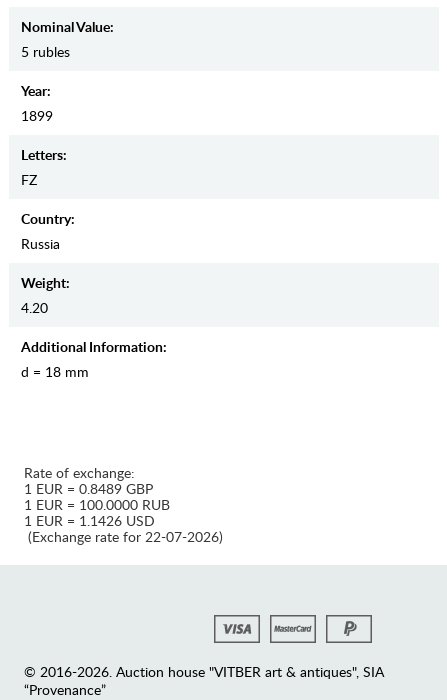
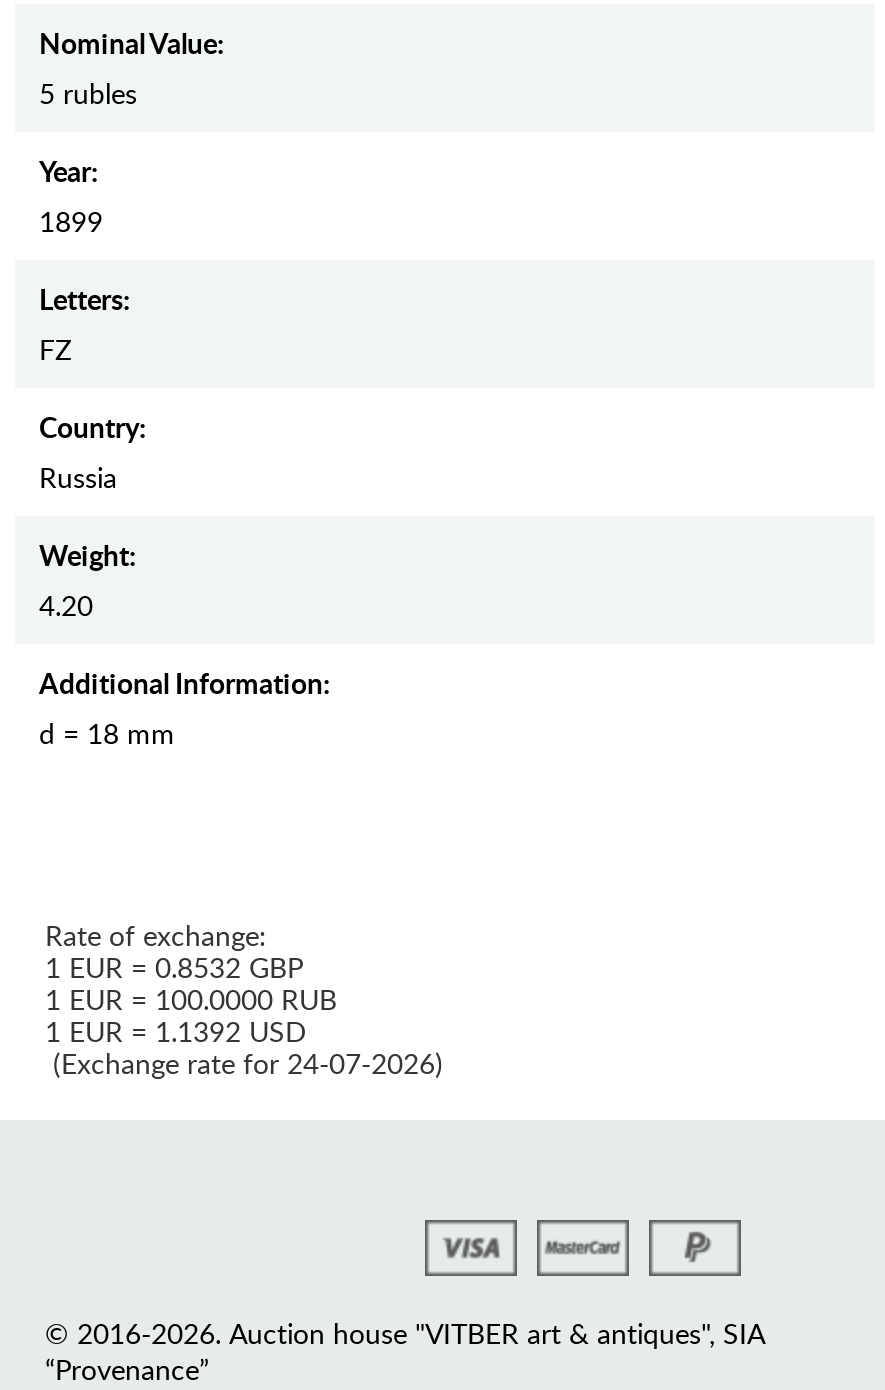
[24,479,153,498] 1 EUR = 0.8489 GBP -> [45,949,303,987] 1 EUR = 0.8532 GBP
[24,511,155,530] 1 EUR = 1.1426 USD -> [45,1013,307,1051] 1 EUR = 1.1392 USD
[24,527,223,546] (Exchange rate for 22-07-2026) -> [45,1045,443,1083] (Exchange rate for 24-07-2026)

